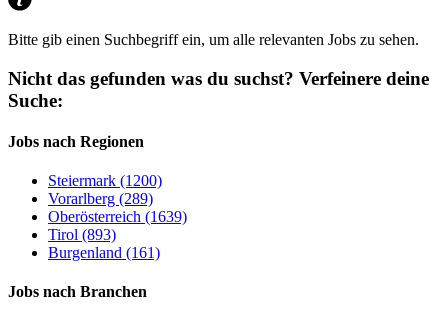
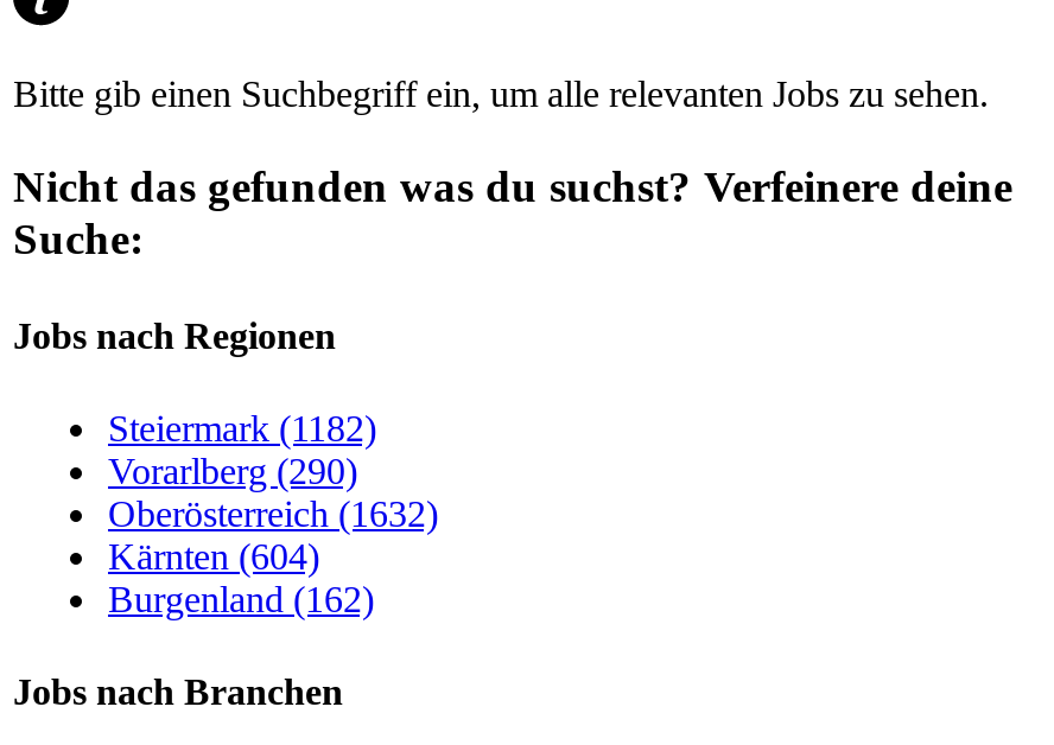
[48,172,187,261] Steiermark (1200) | Vorarlberg (289) | Oberösterreich (1639) | Tirol (893) | Burgenland (161) -> [108,408,438,619] Steiermark (1182) | Vorarlberg (290) | Oberösterreich (1632) | Kärnten (604) | Burgenland (162)

